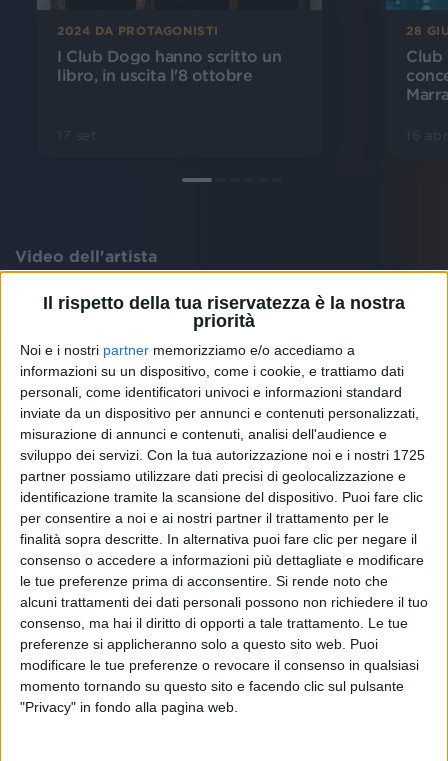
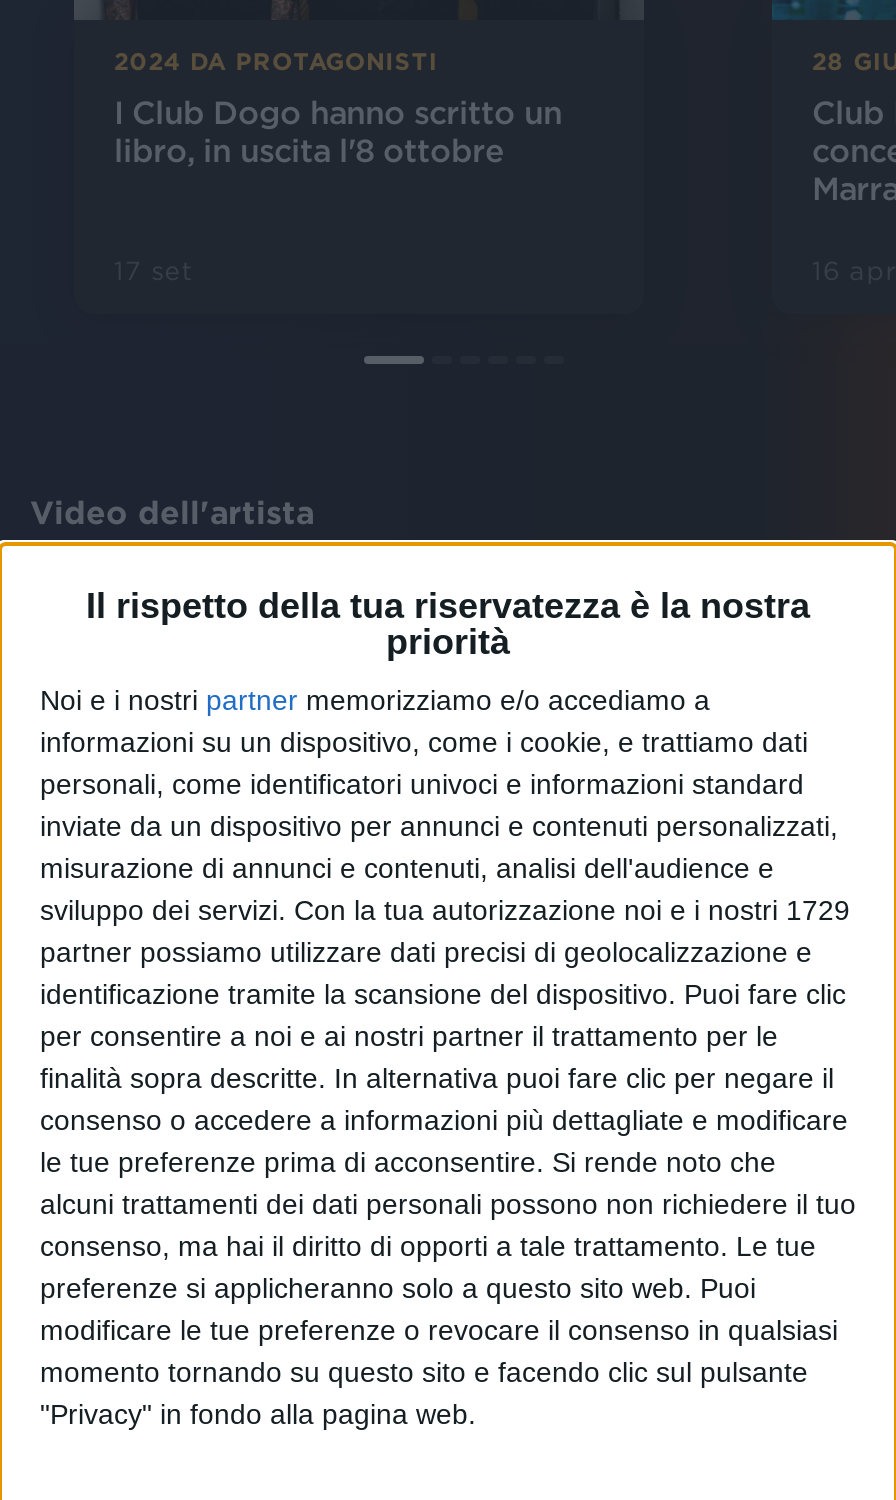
[20,447,425,463] sviluppo dei servizi. Con la tua autorizzazione noi e i nostri 1725 -> [40,895,850,927] sviluppo dei servizi. Con la tua autorizzazione noi e i nostri 1729

